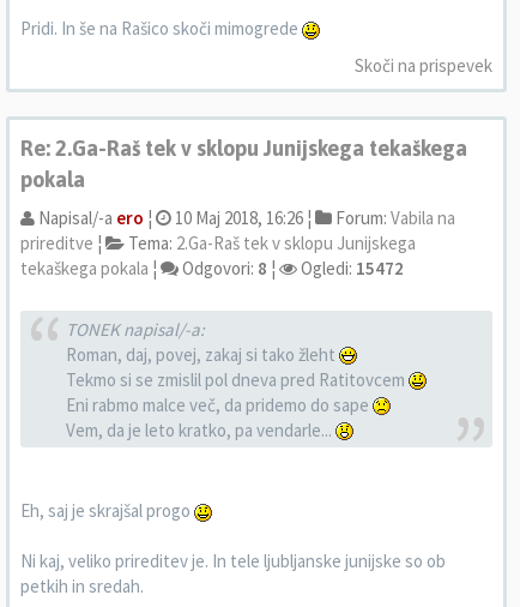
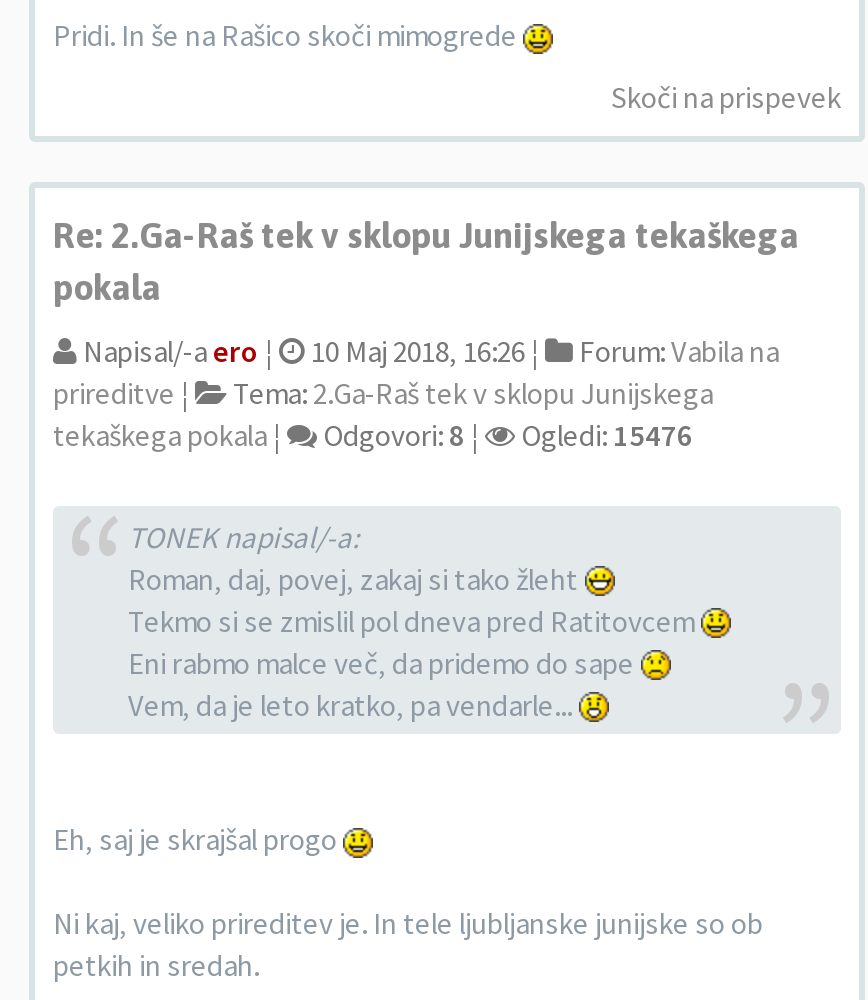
[20,257,404,280] tekaškega pokala ¦ Odgovori: 8 ¦ Ogledi: 15472 -> [53,416,693,454] tekaškega pokala ¦ Odgovori: 8 ¦ Ogledi: 15476

